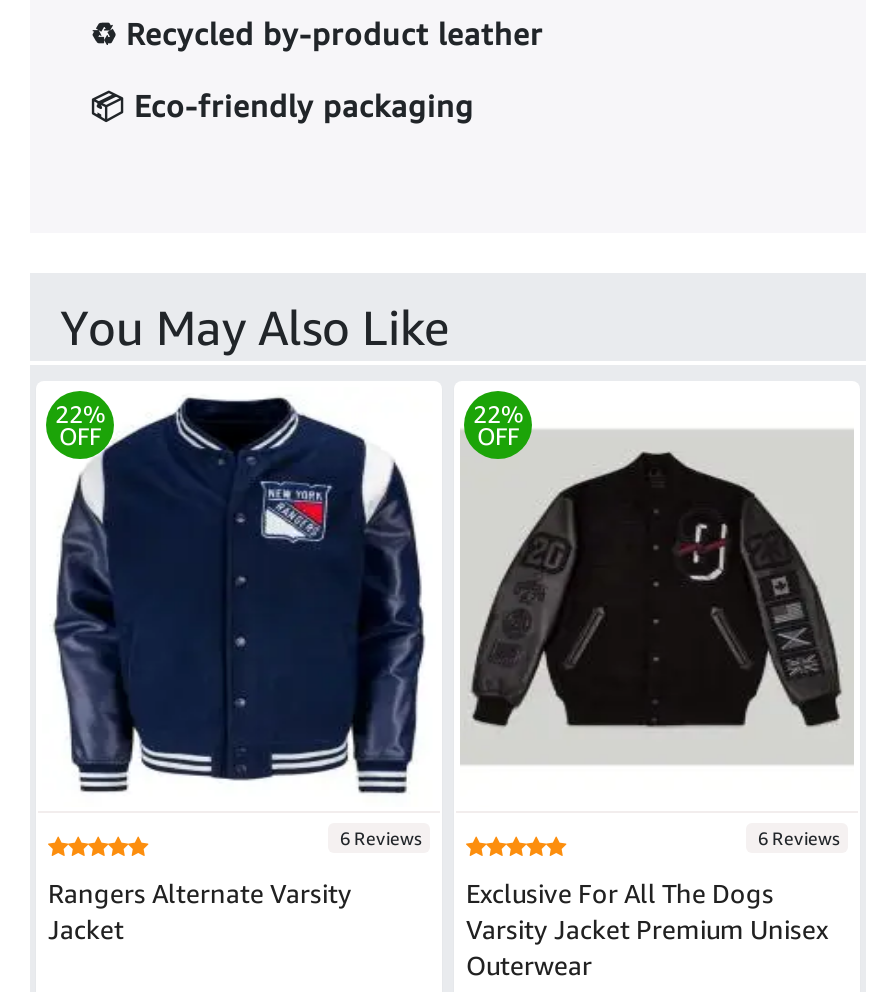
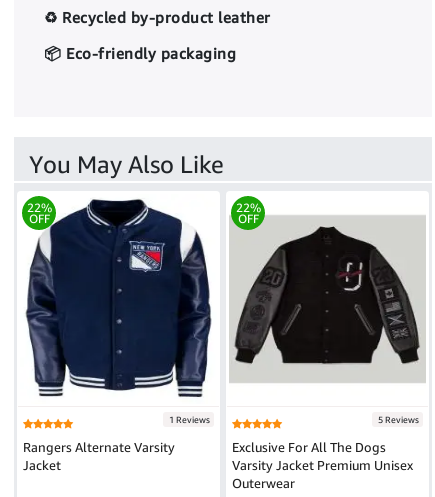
[336,828,422,850] 6 Reviews -> [167,414,210,425] 1 Reviews
[754,828,840,850] 6 Reviews -> [376,414,419,425] 5 Reviews

